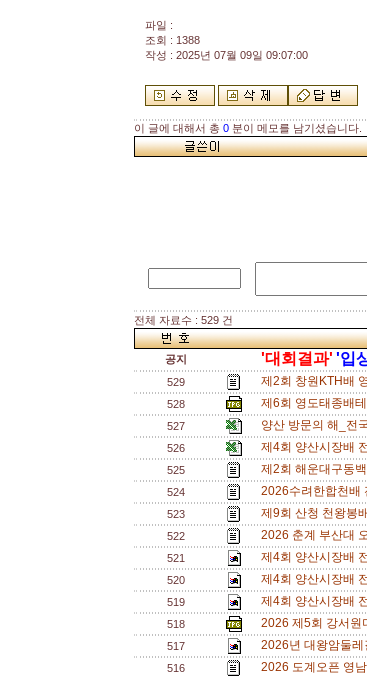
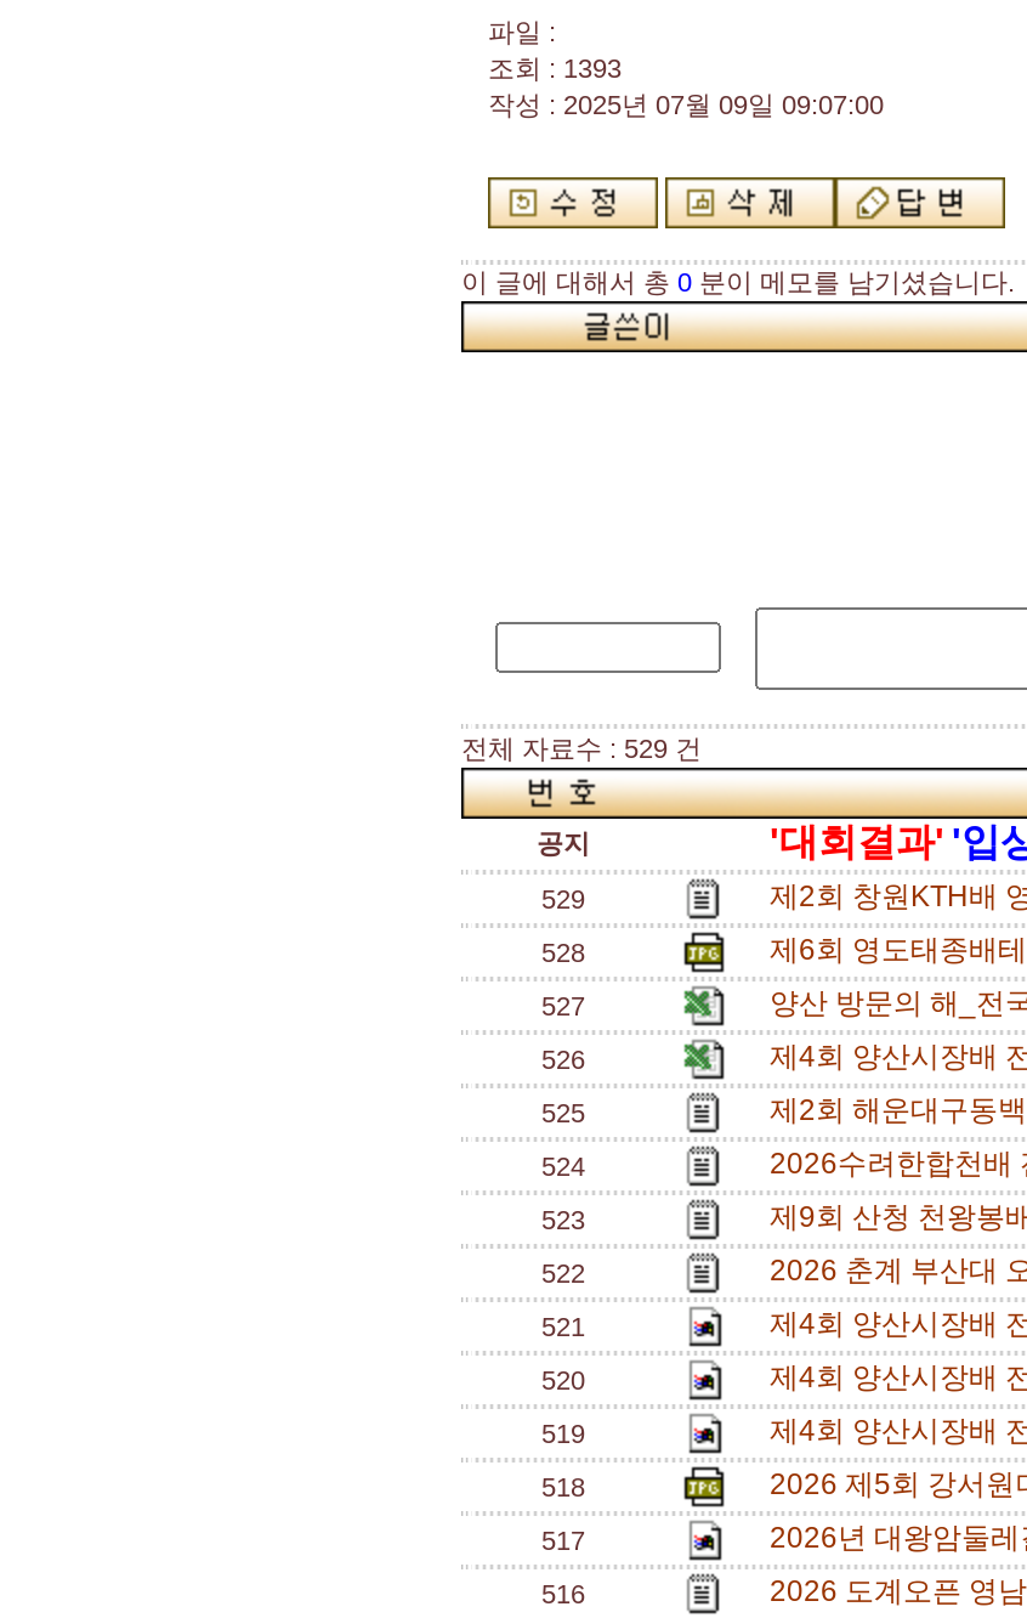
[145,34,200,46] 조회 : 1388 -> [488,53,622,83] 조회 : 1393

